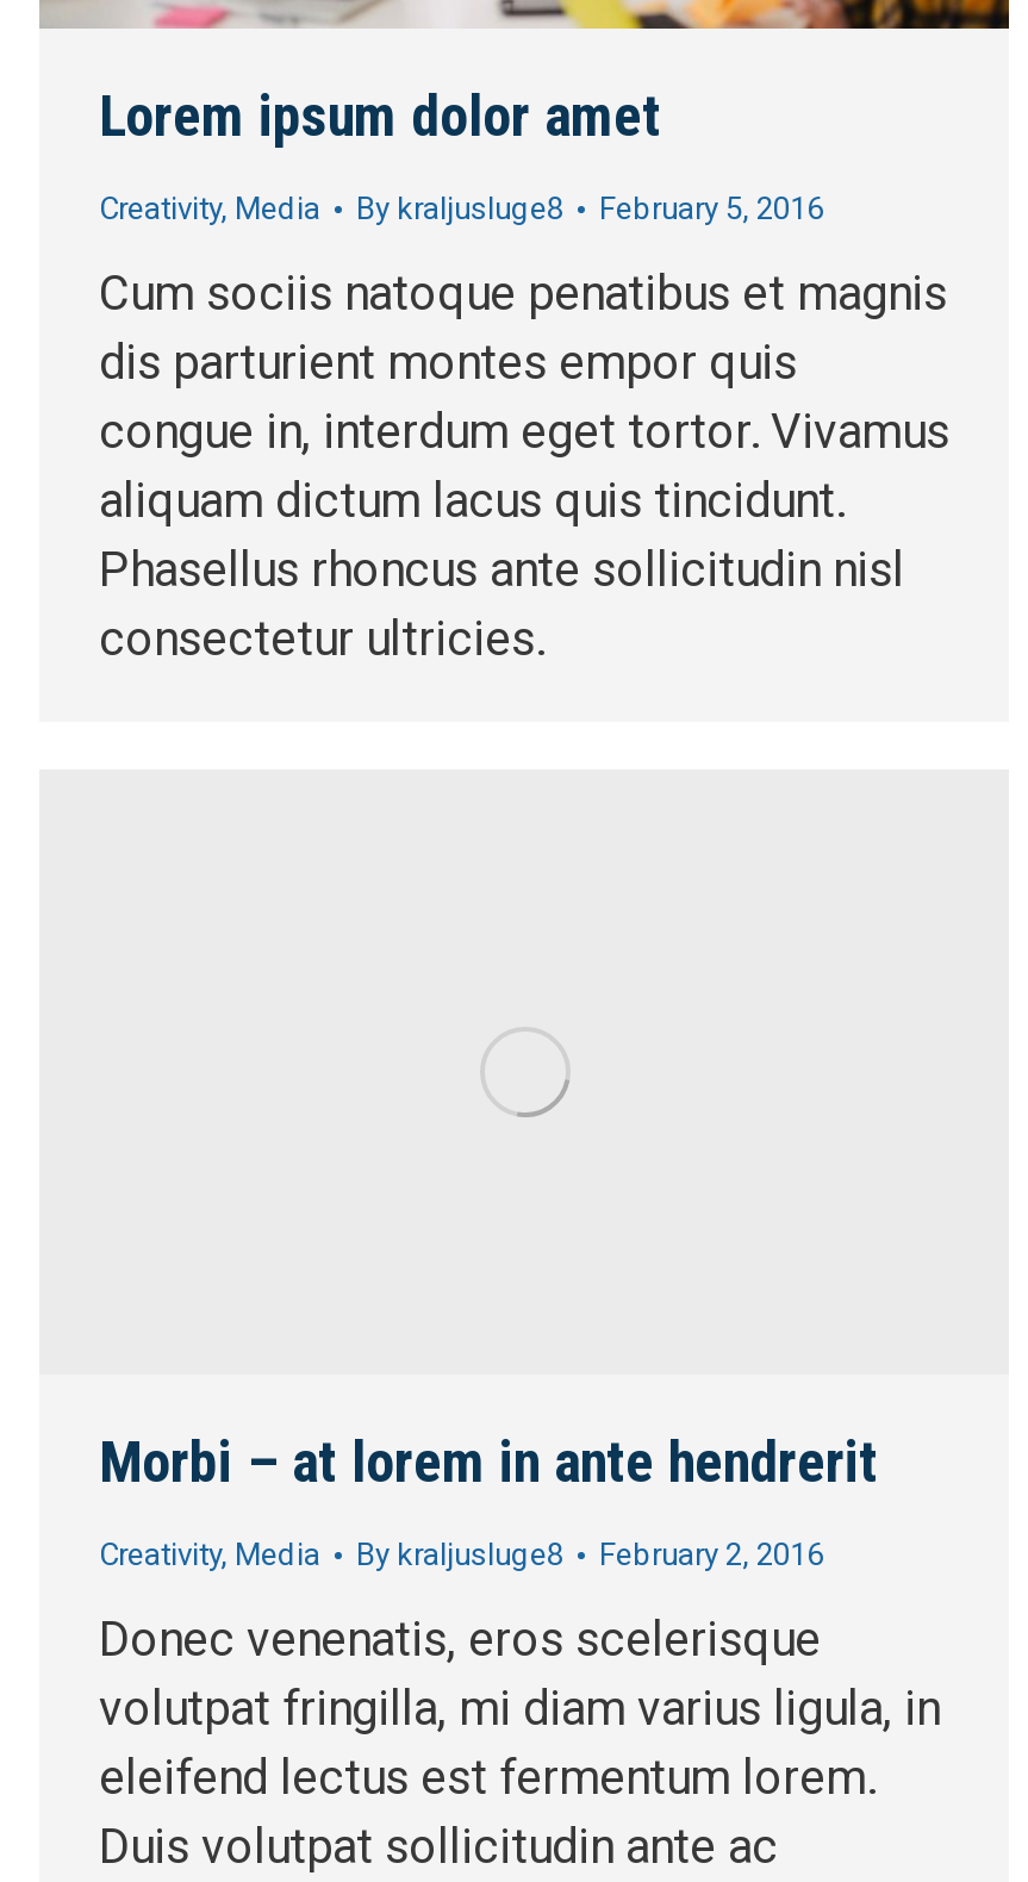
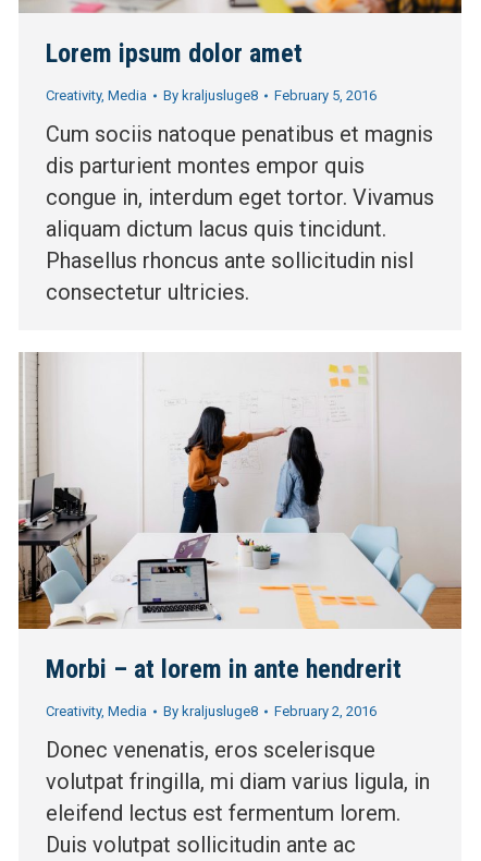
none -> [17,352,462,630] [image]

